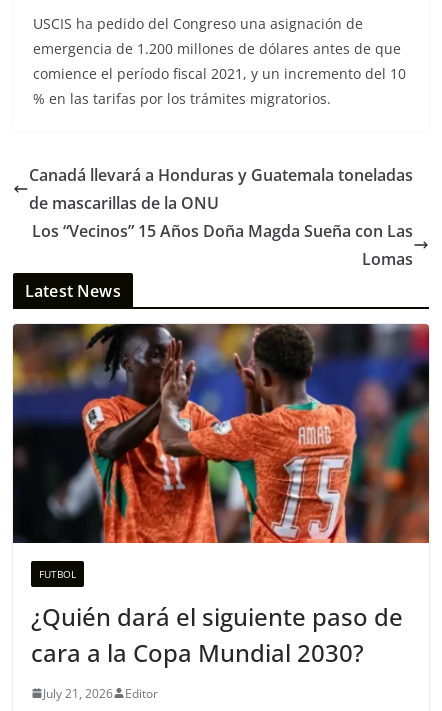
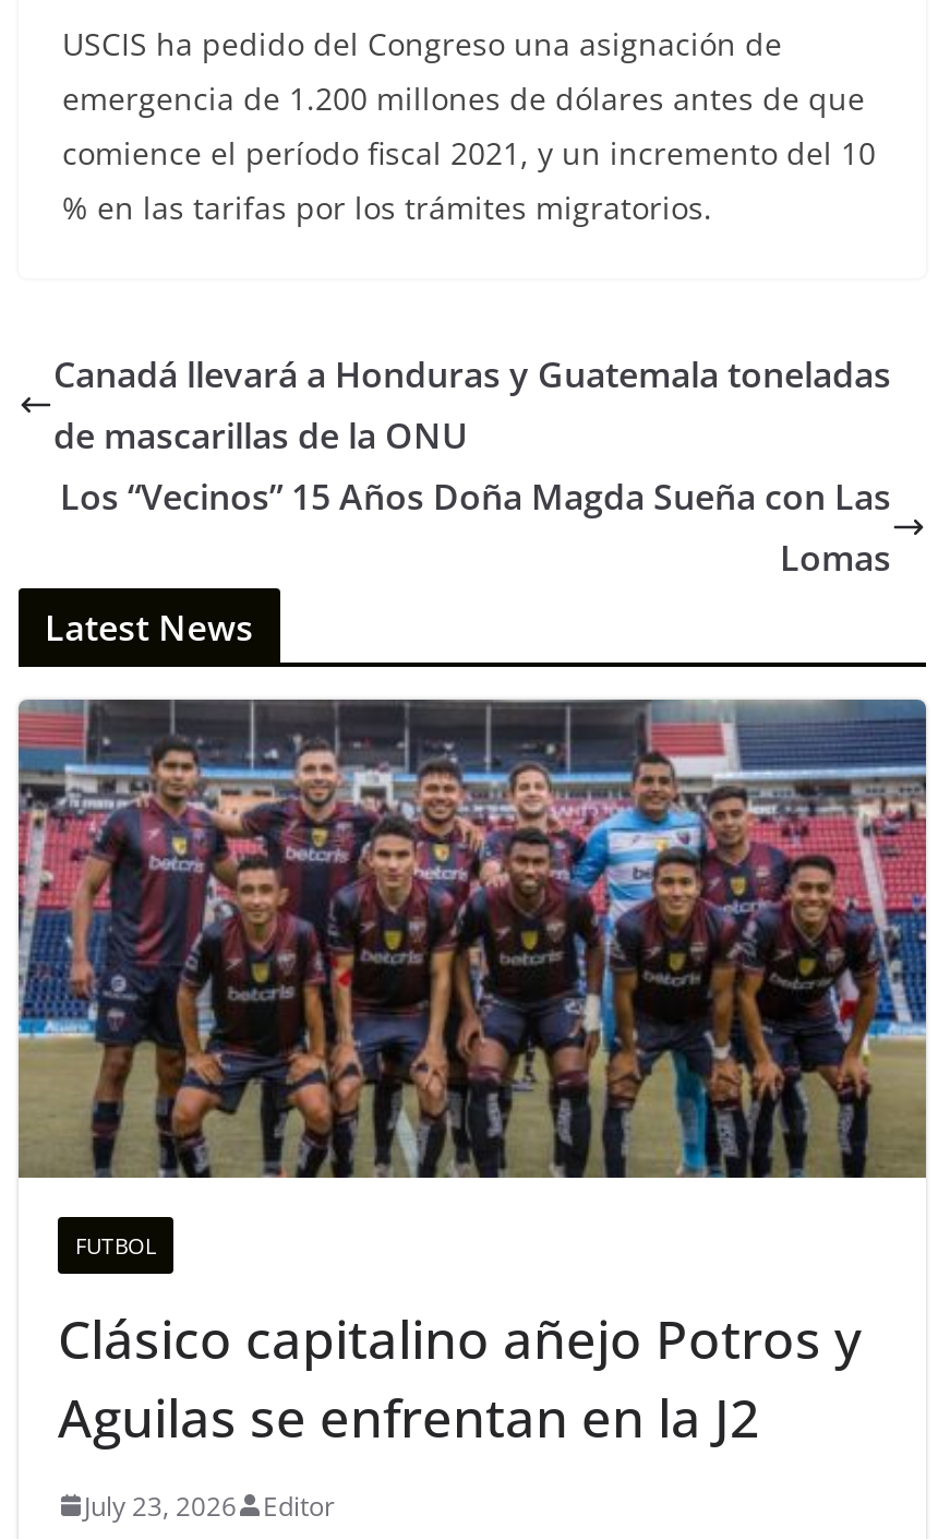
[12,323,430,544] [image] -> [16,697,928,1180] [image]
[31,600,403,669] ¿Quién dará el siguiente paso de | cara a la Copa Mundial 2030? -> [58,1302,861,1453] Clásico capitalino añejo Potros y | Aguilas se enfrentan en la J2
[43,685,158,702] July 21, 2026 Editor -> [84,1487,335,1525] July 23, 2026 Editor

